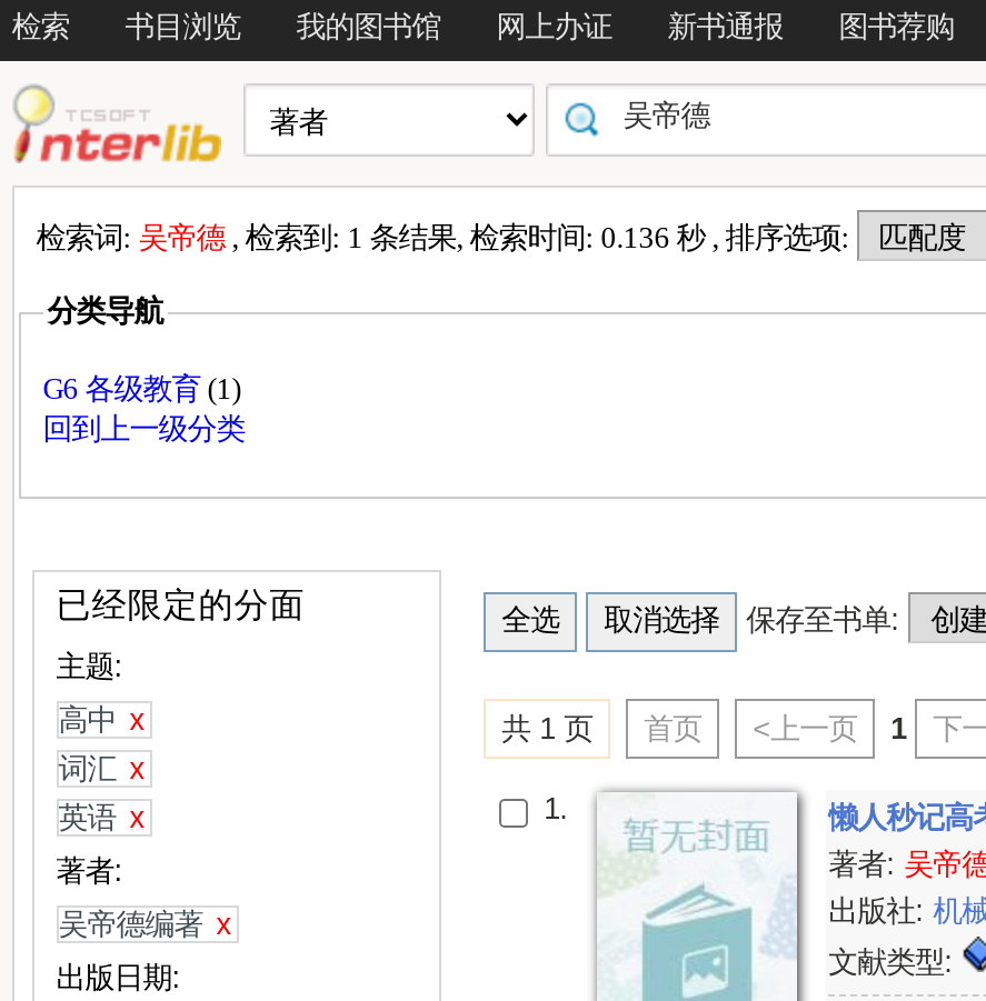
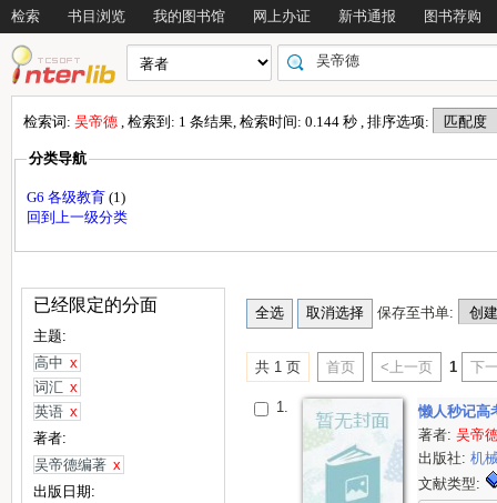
[36,221,857,254] 检索词:吴帝德, 检索到: 1 条结果, 检索时间: 0.136 秒 , 排序选项: -> [23,113,432,130] 检索词:吴帝德, 检索到: 1 条结果, 检索时间: 0.144 秒 , 排序选项:

